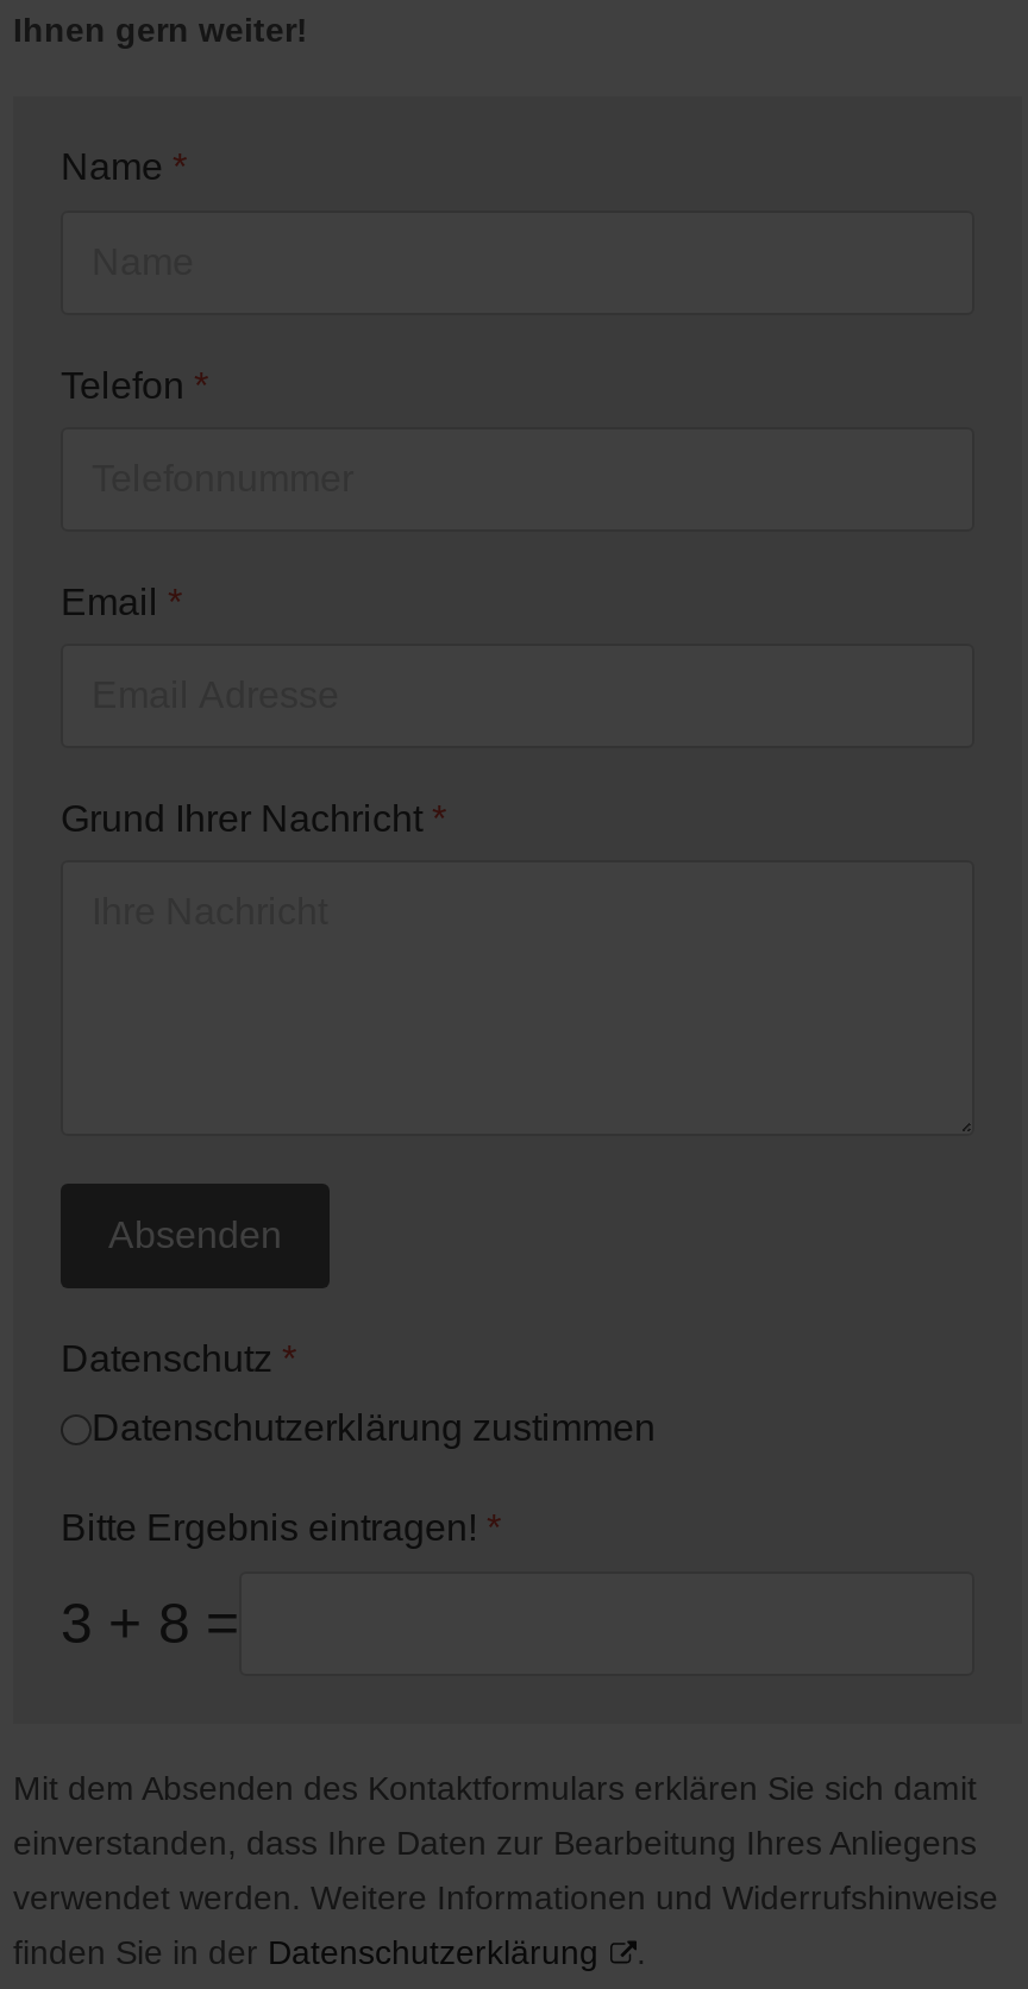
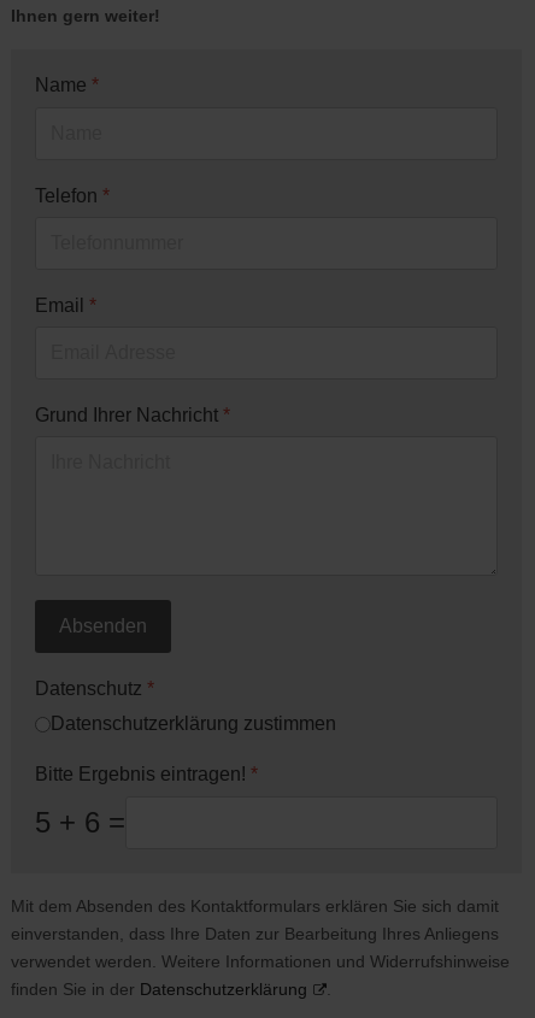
[61,1590,239,1654] 3 + 8 = -> [35,805,125,838] 5 + 6 =

